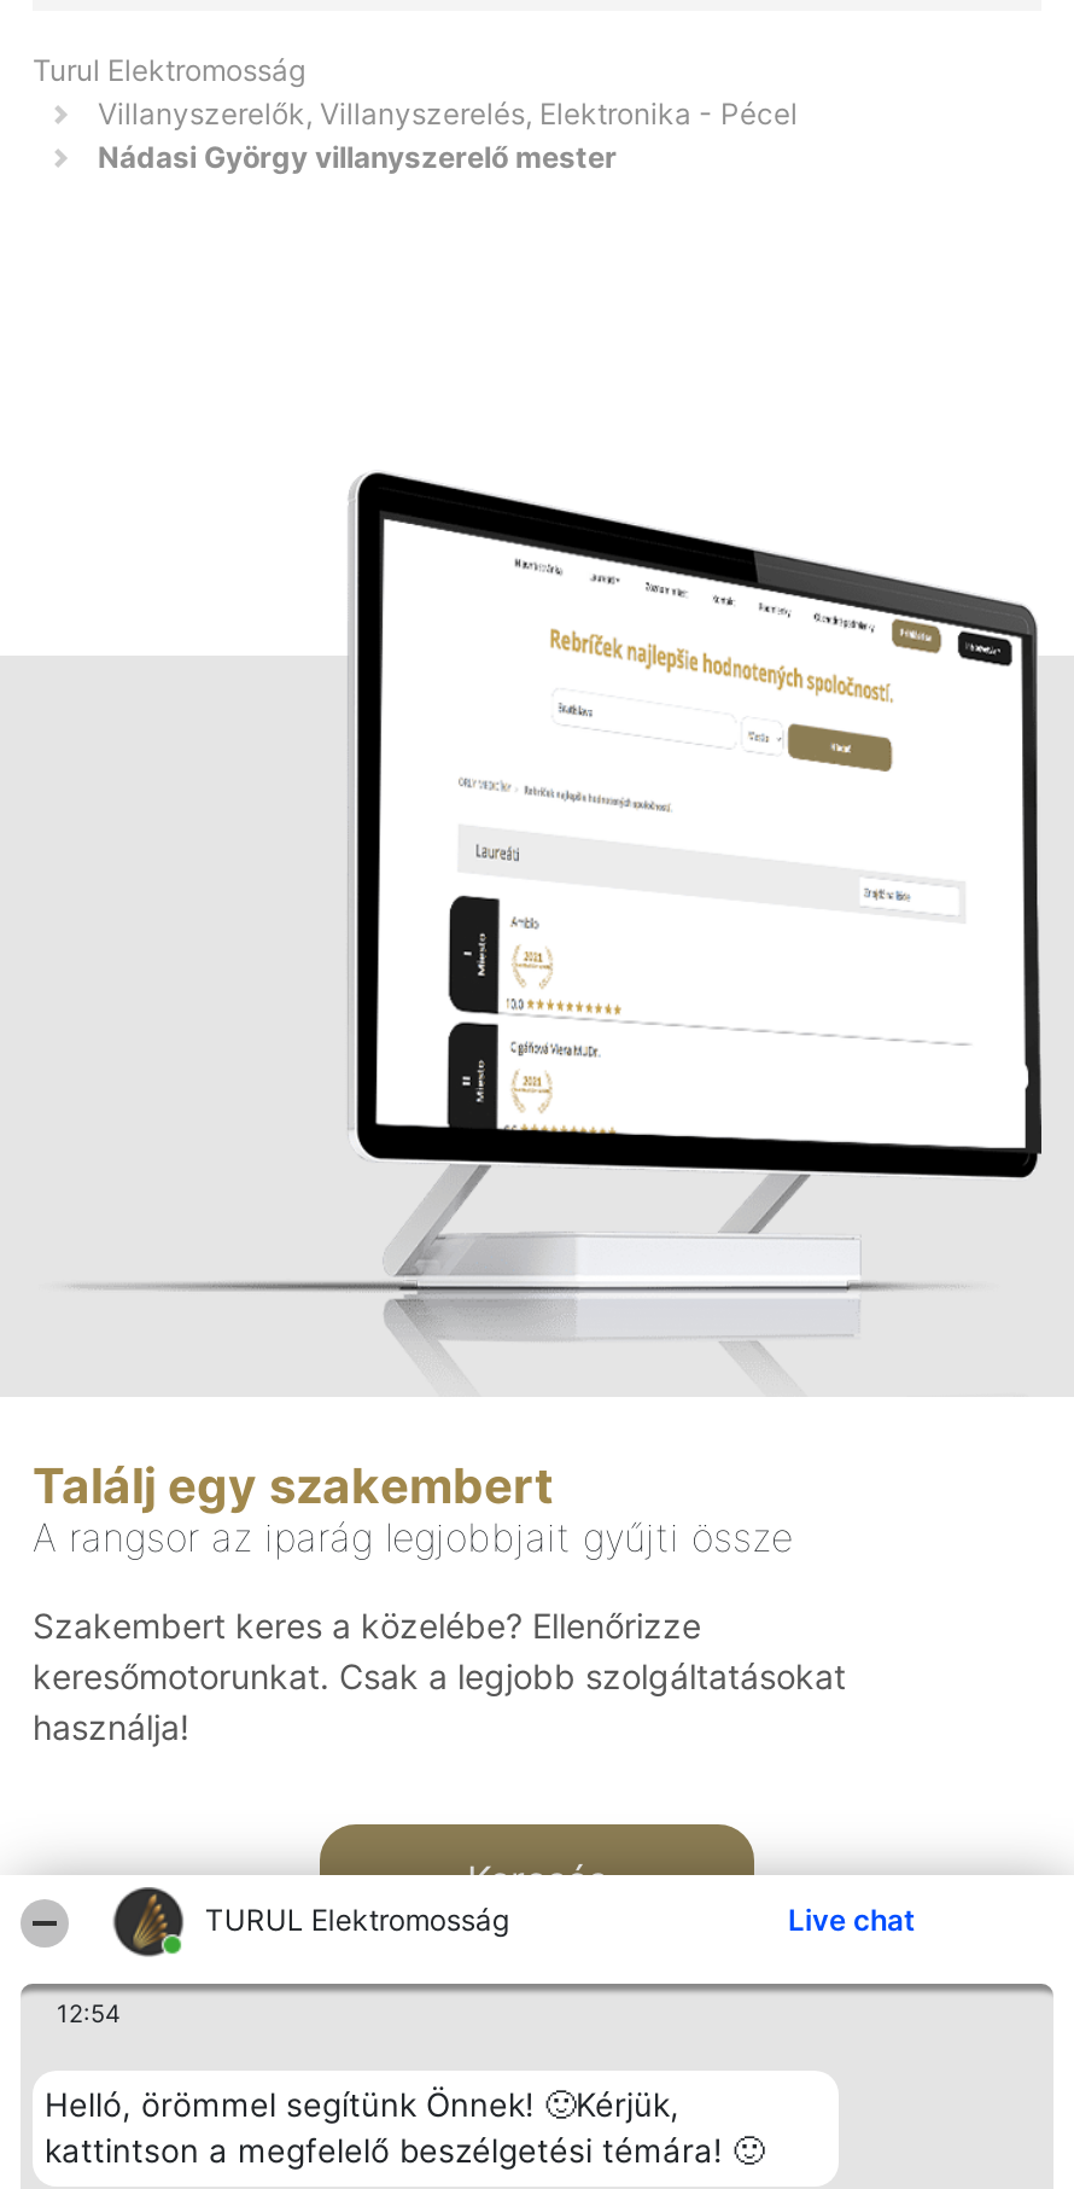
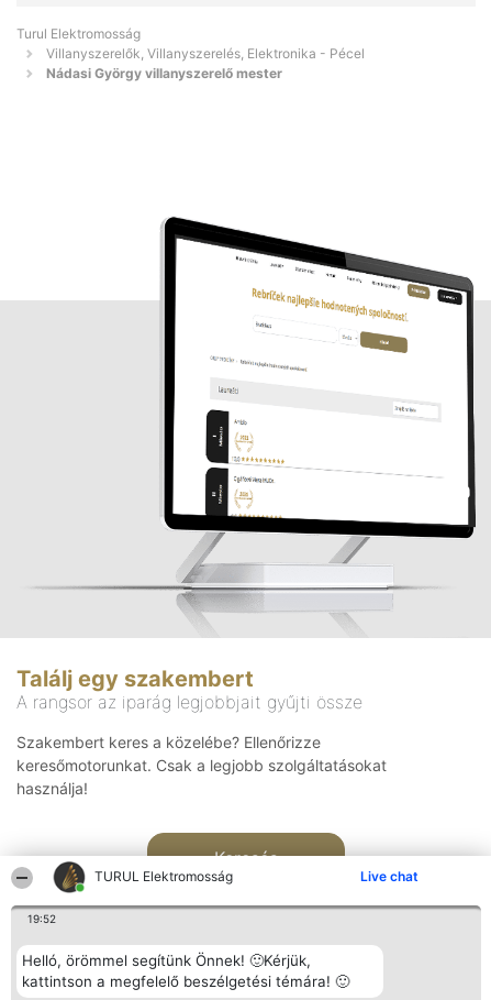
[57,1998,119,2027] 12:54 -> [27,912,56,925] 19:52

